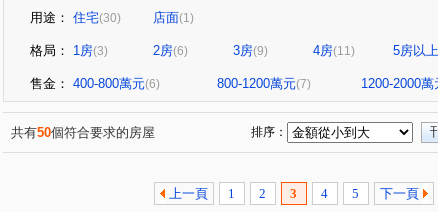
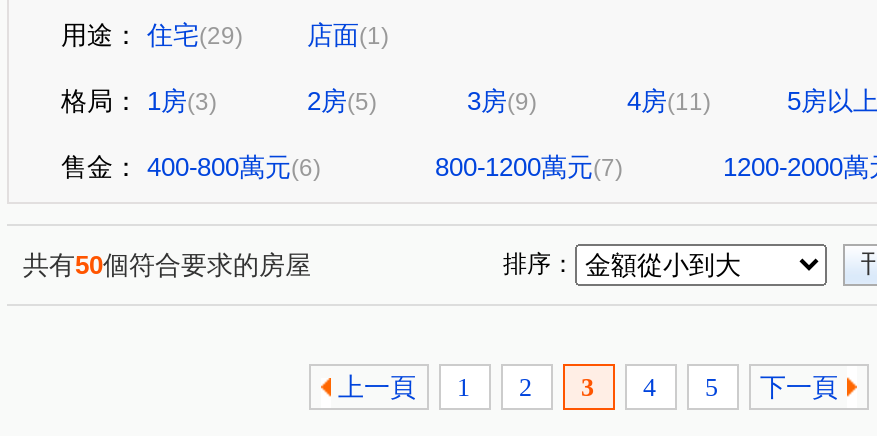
[30,10,121,25] 用途： 住宅(30) -> [61,20,243,50] 用途： 住宅(29)
[153,43,188,58] 2房(6) -> [307,86,377,116] 2房(5)

